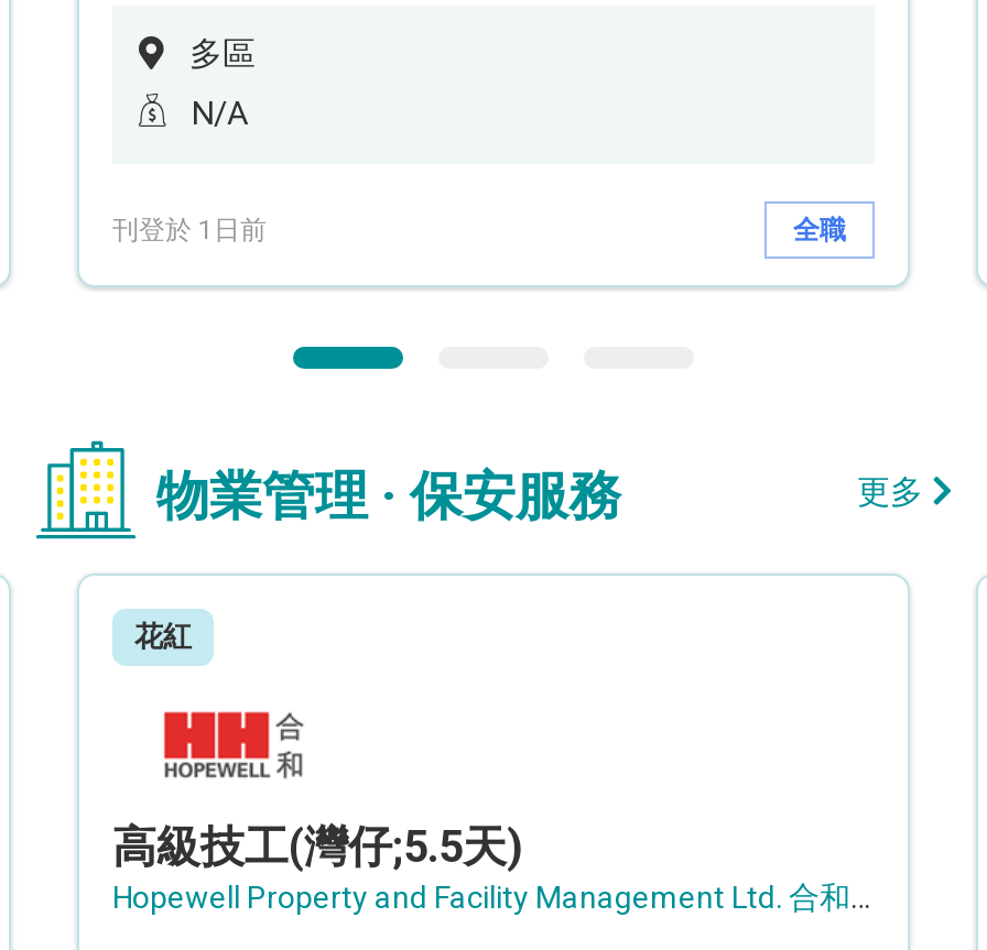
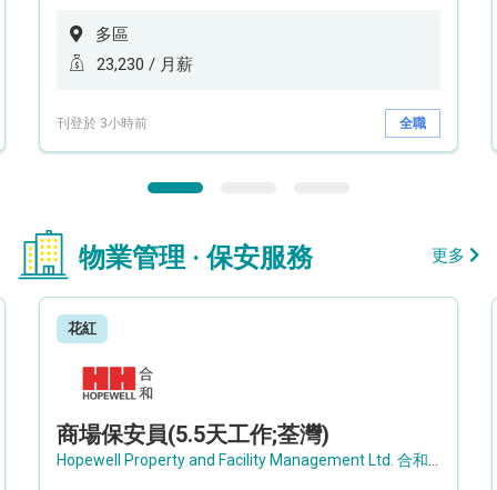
[192,94,249,134] N/A -> [97,55,193,75] 23,230 / 月薪
[112,214,267,244] 刊登於 1日前 -> [57,115,148,131] 刊登於 3小時前
[112,820,522,873] 高級技工(灣仔;5.5天) -> [57,421,329,448] 商場保安員(5.5天工作;荃灣)

